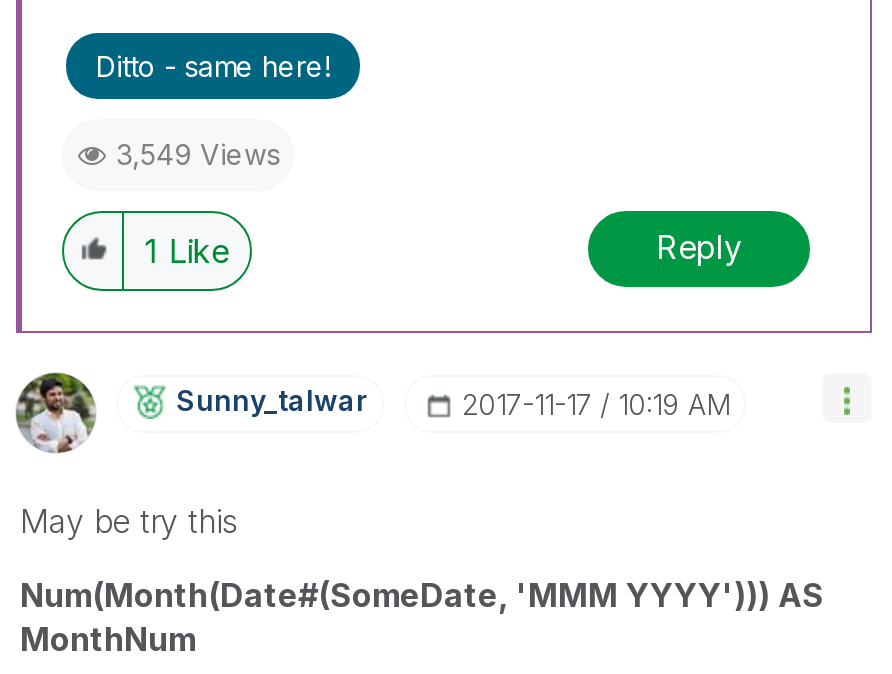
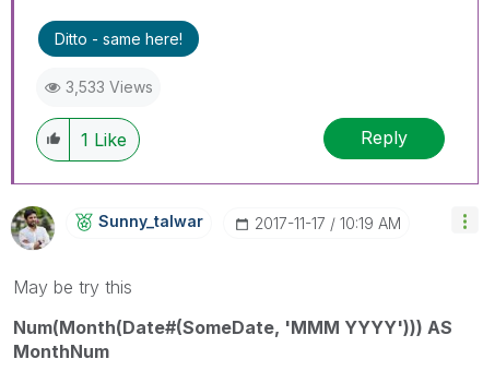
[116,136,280,170] 3,549 Views -> [66,77,153,95] 3,533 Views

